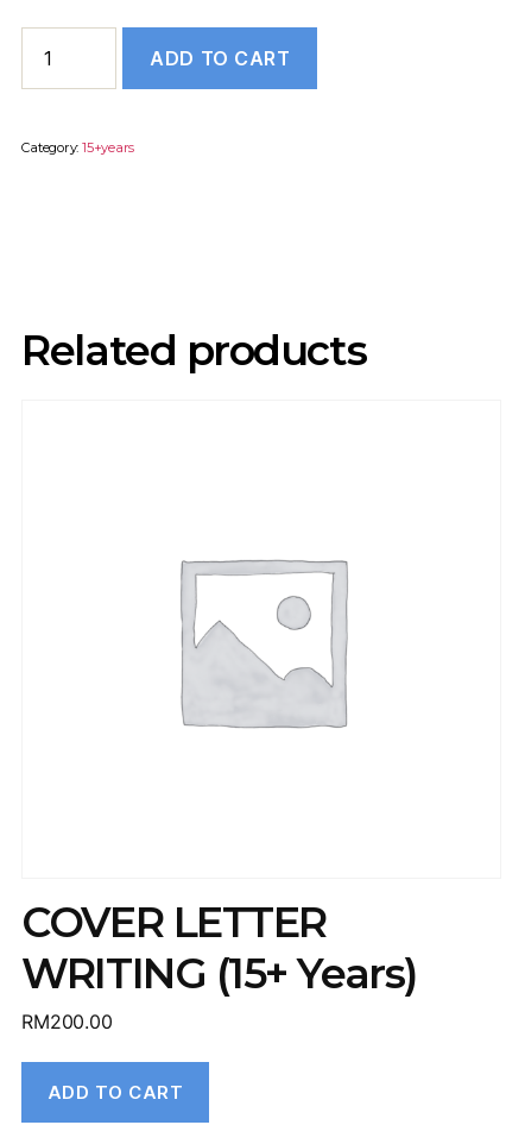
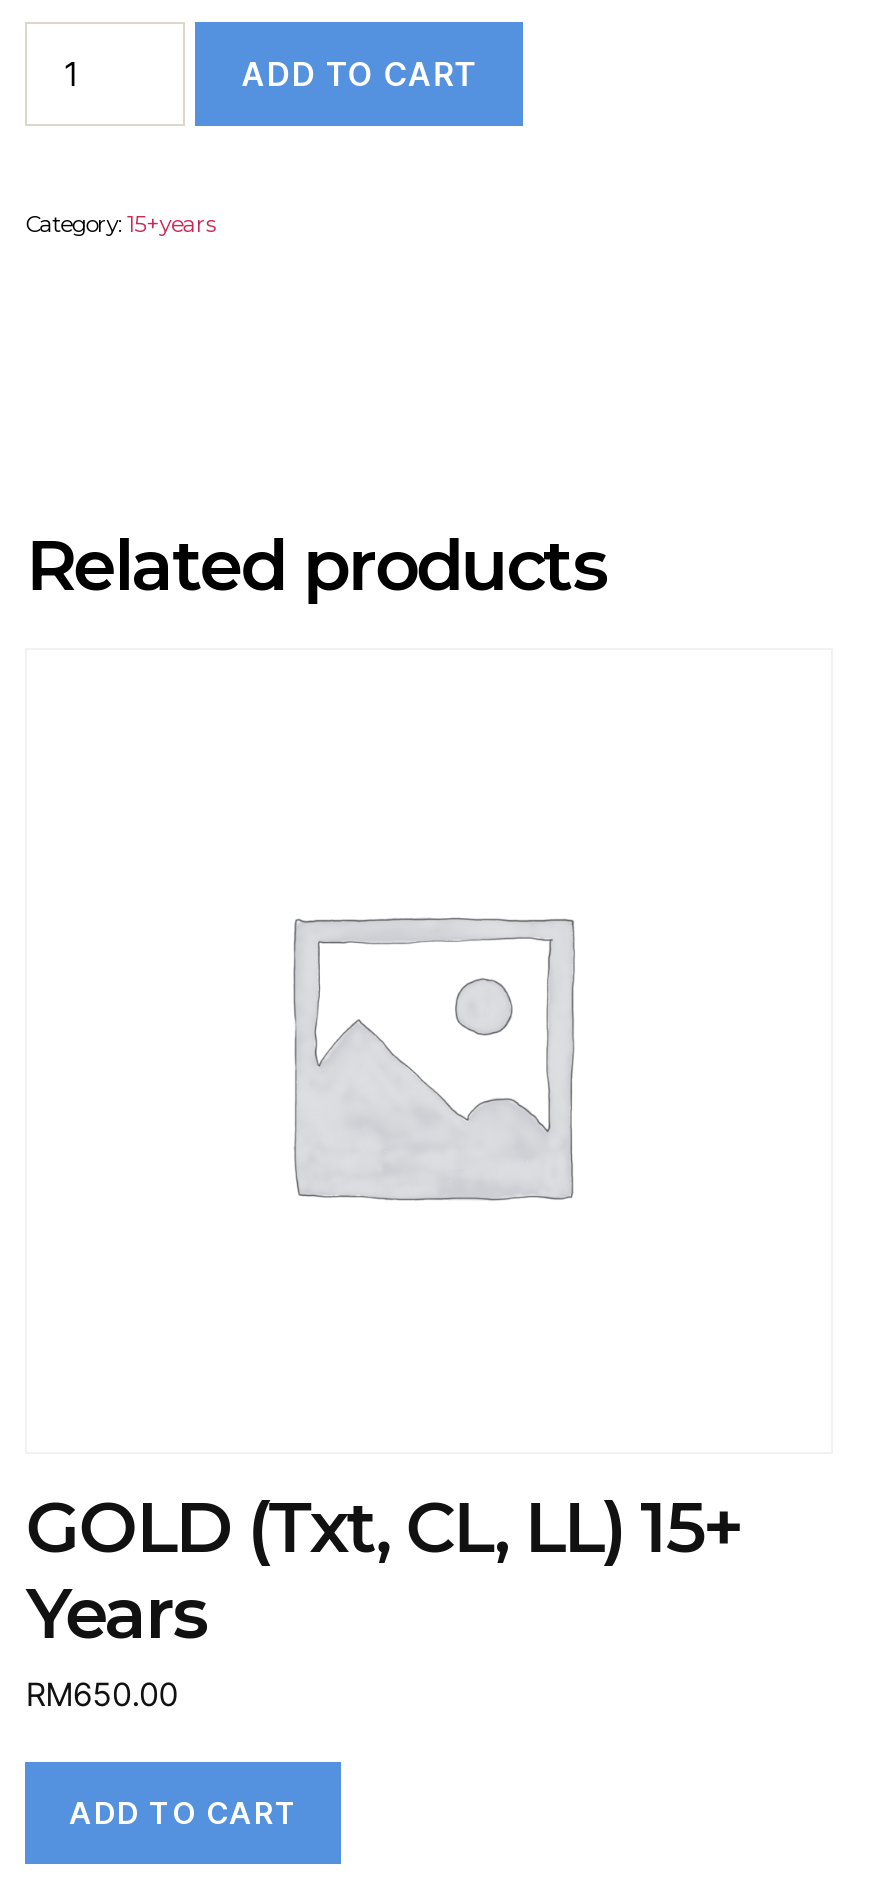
[22,897,417,1034] COVER LETTER | WRITING (15+ Years) | RM200.00 -> [26,1485,740,1715] GOLD (Txt, CL, LL) 15+ | Years | RM650.00

